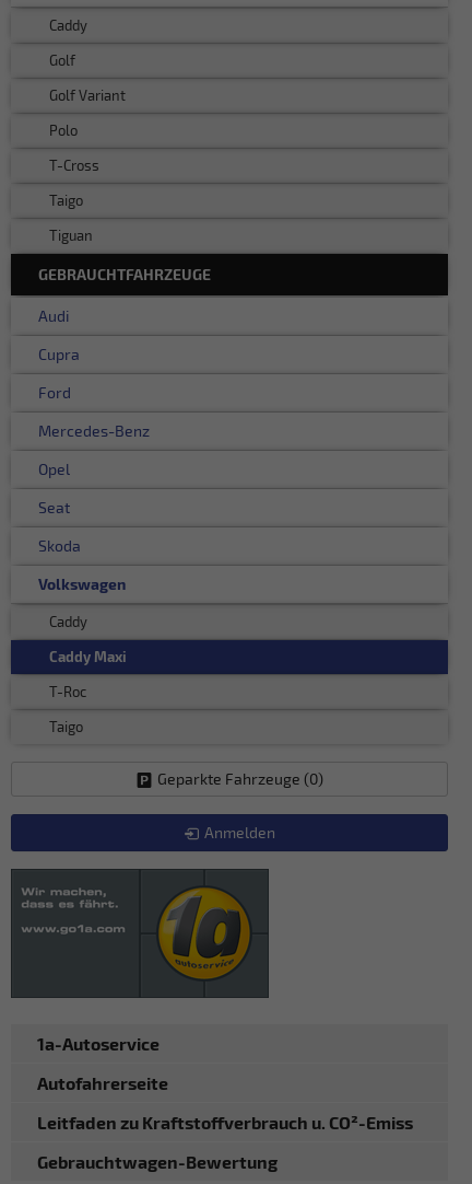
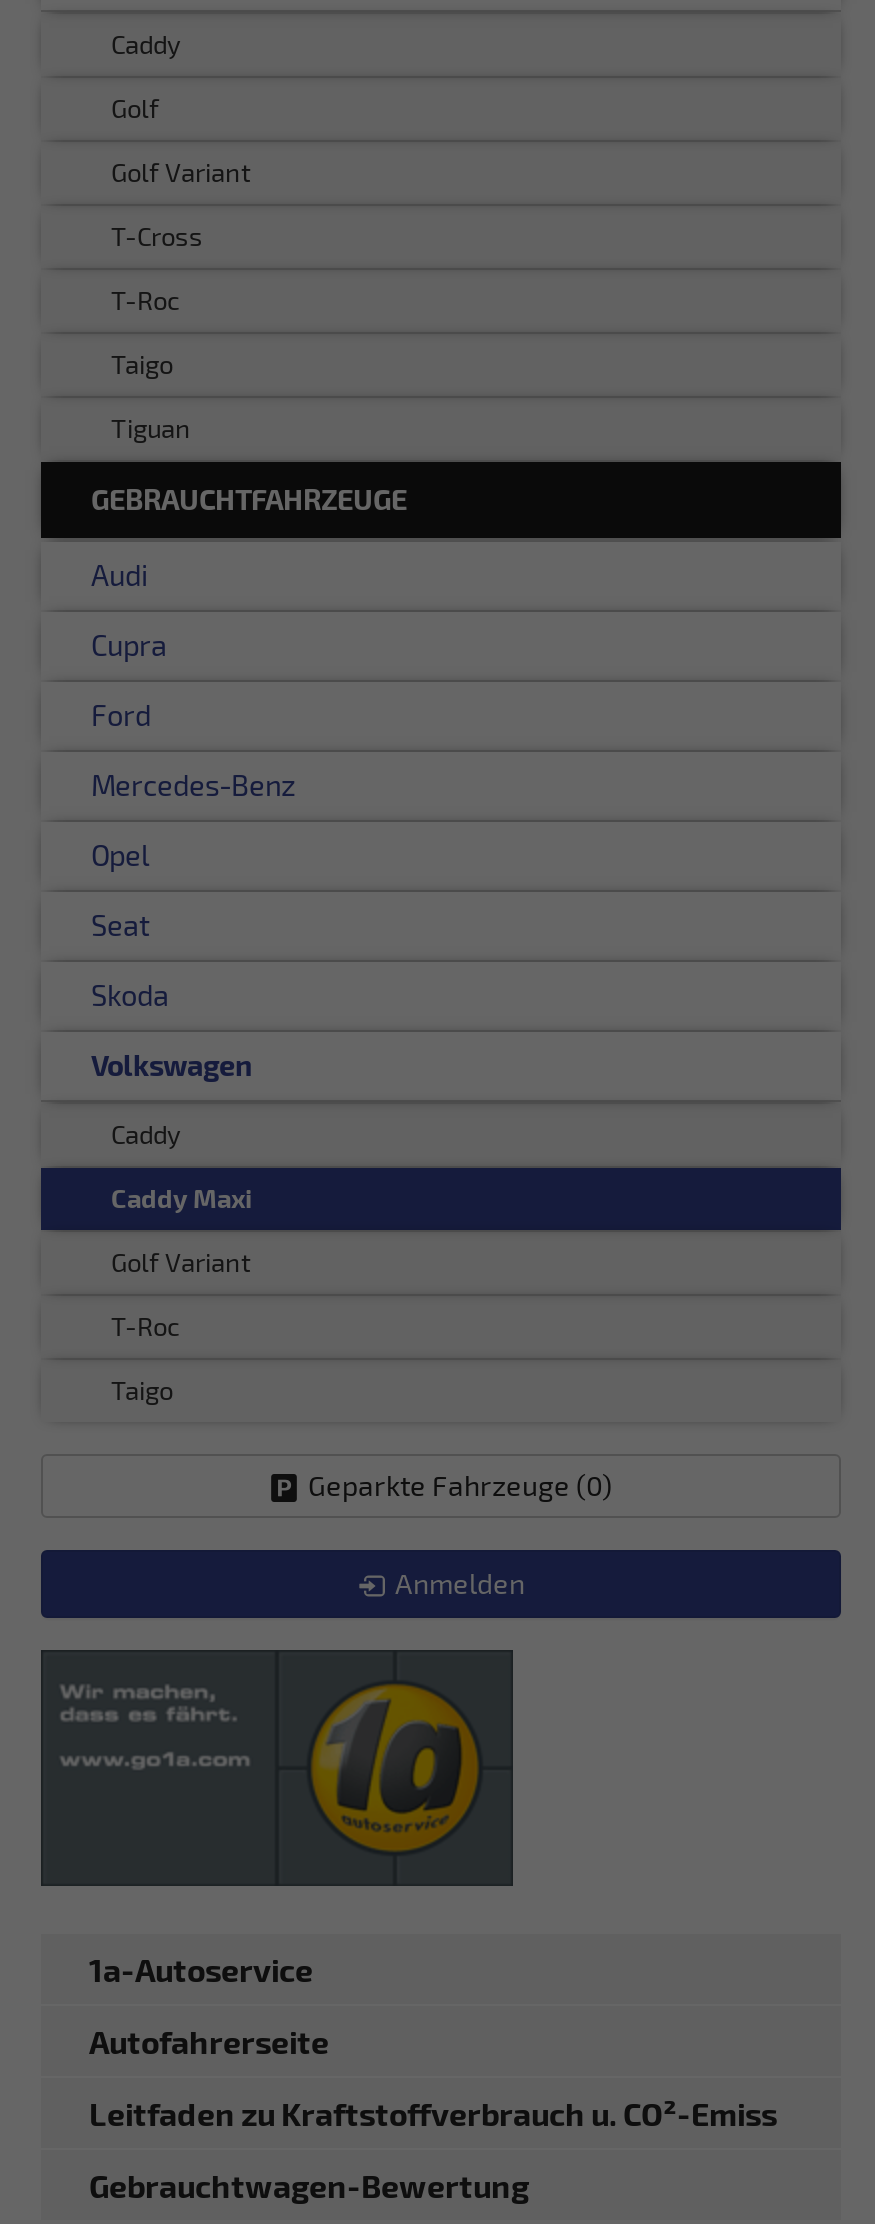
[49,121,78,139] Polo -> none
moved [49,156,99,174] -> [111,219,203,251]: T-Cross
none -> [111,283,179,315] T-Roc
none -> [111,1245,251,1277] Golf Variant

